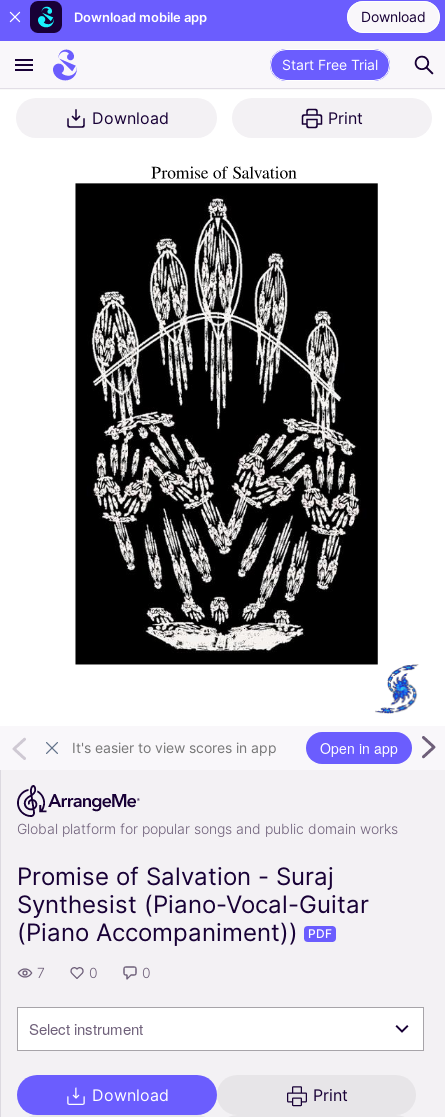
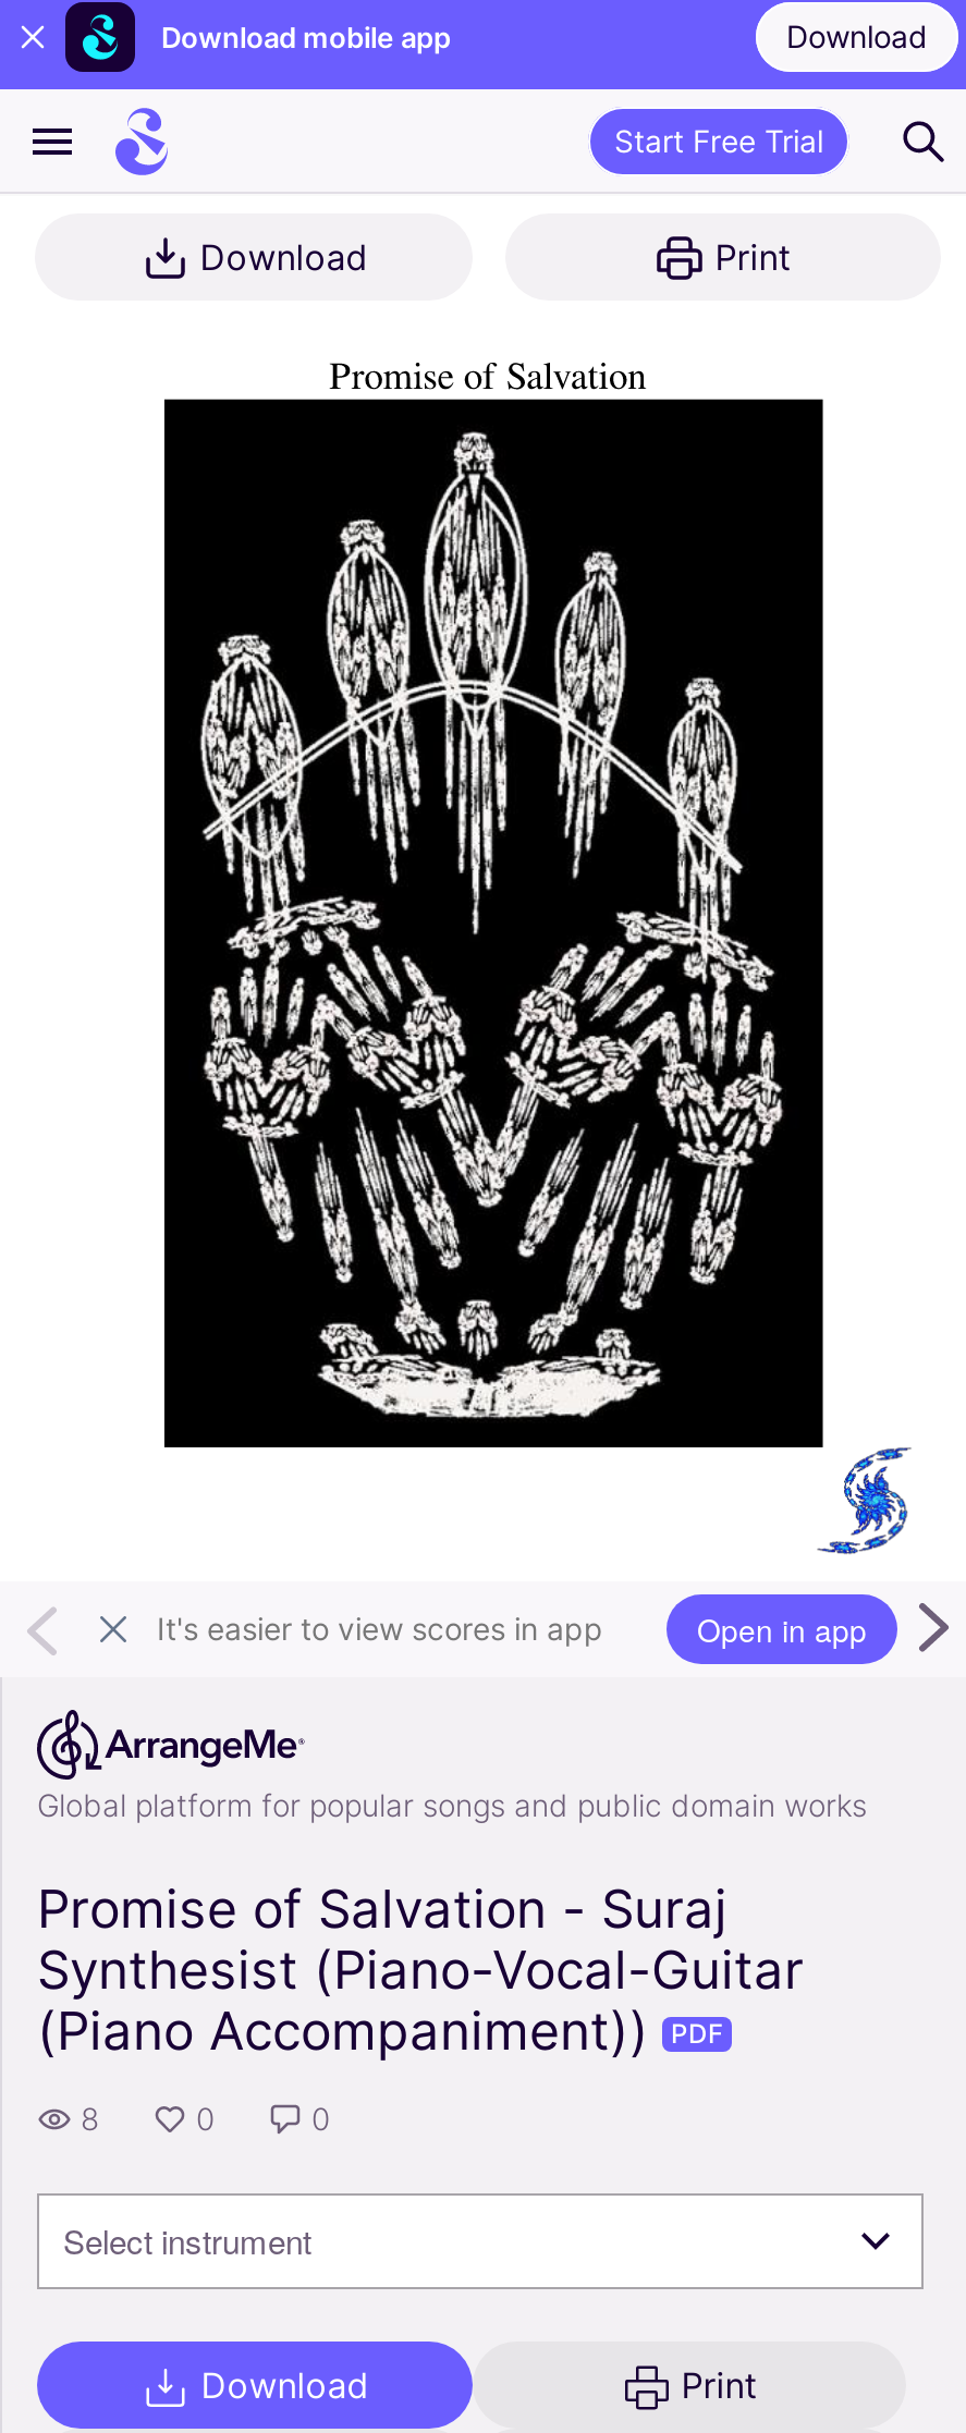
[37,964,45,981] 7 -> [81,2100,100,2137] 8

